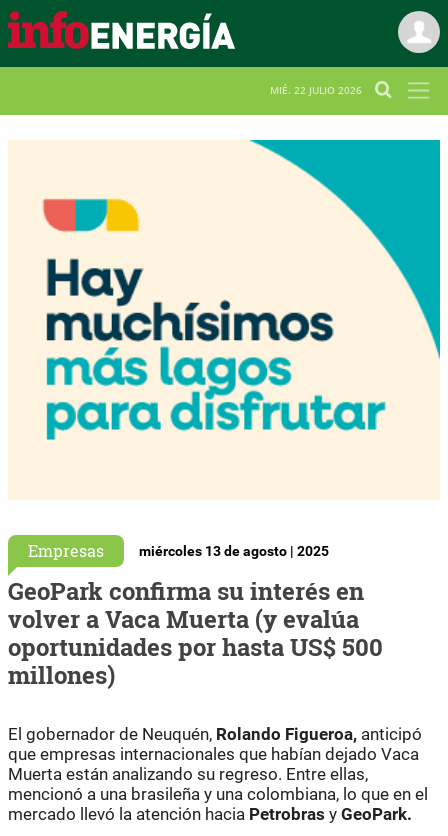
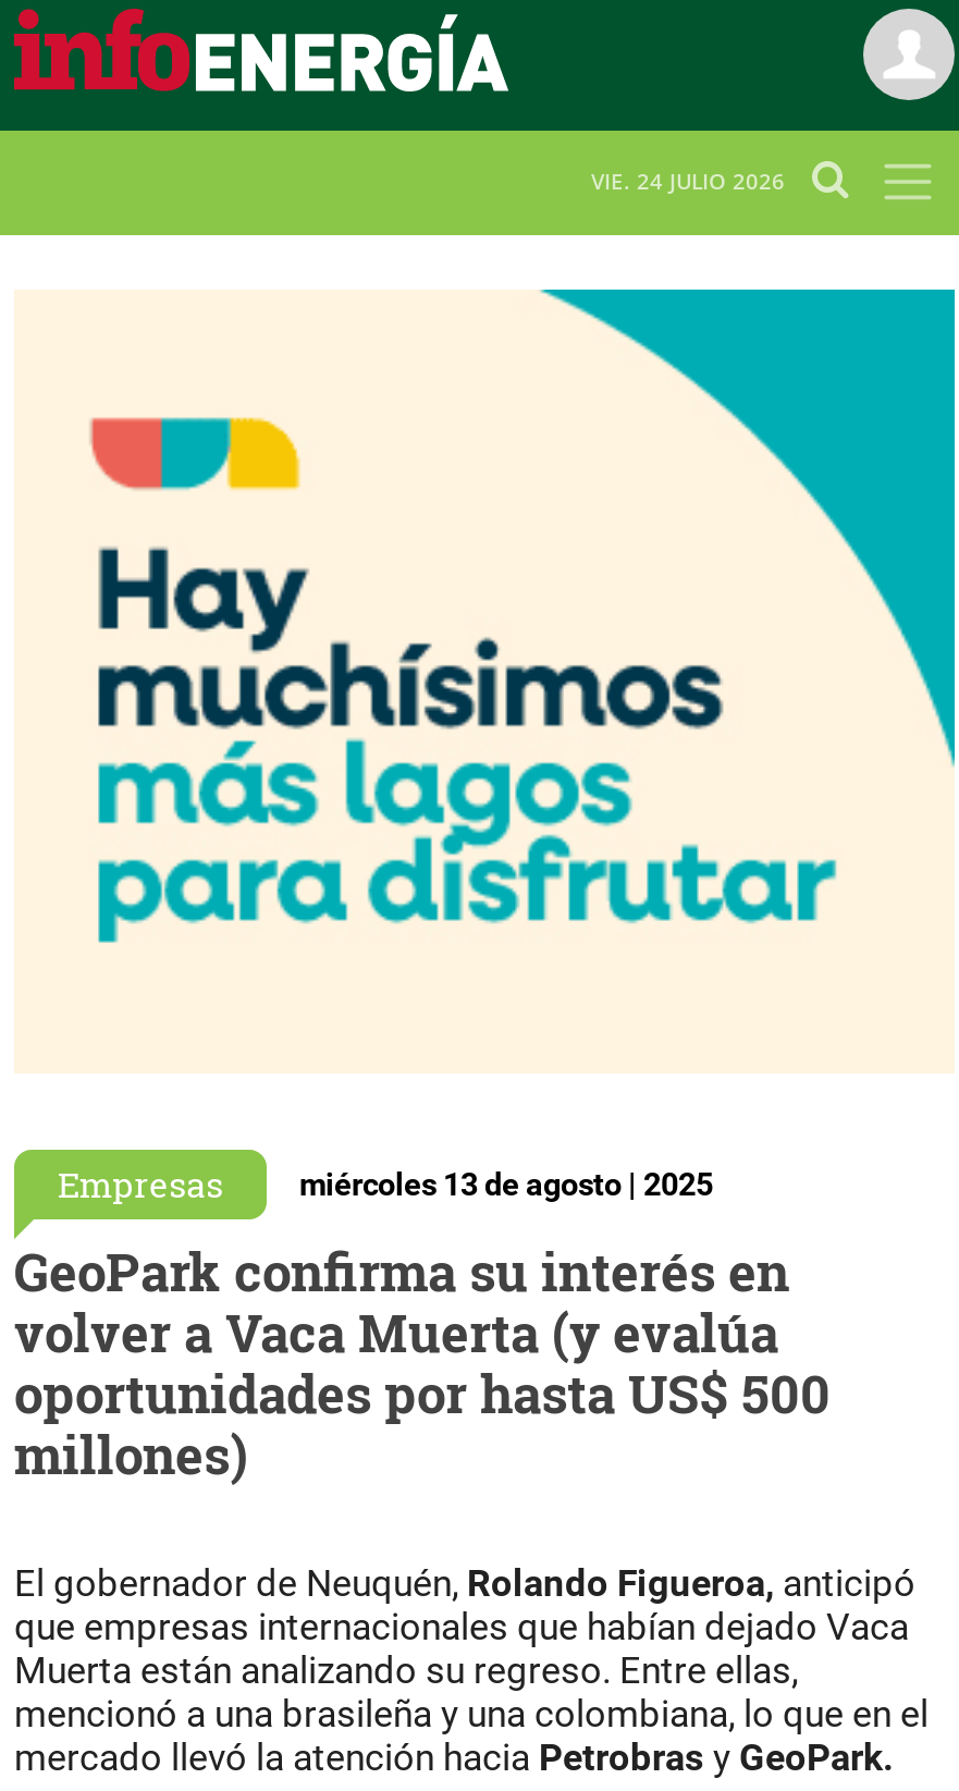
[270,83,362,97] MIÉ. 22 JULIO 2026 -> [591,166,785,197] VIE. 24 JULIO 2026

